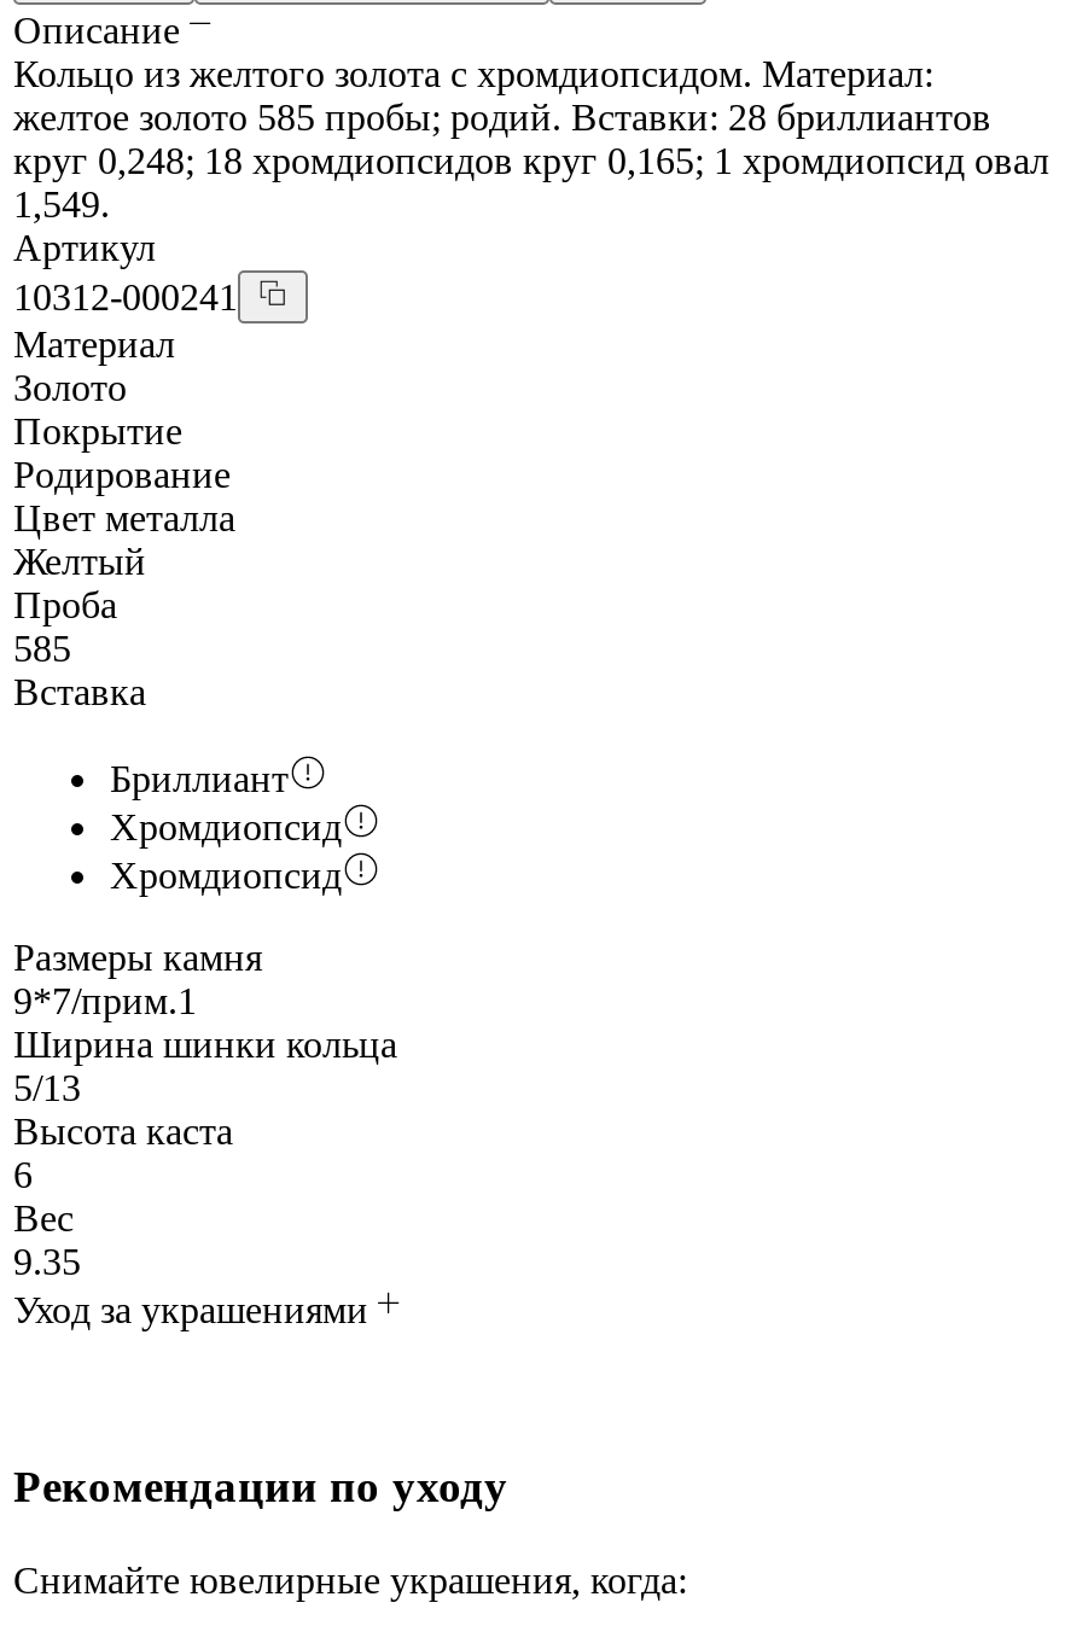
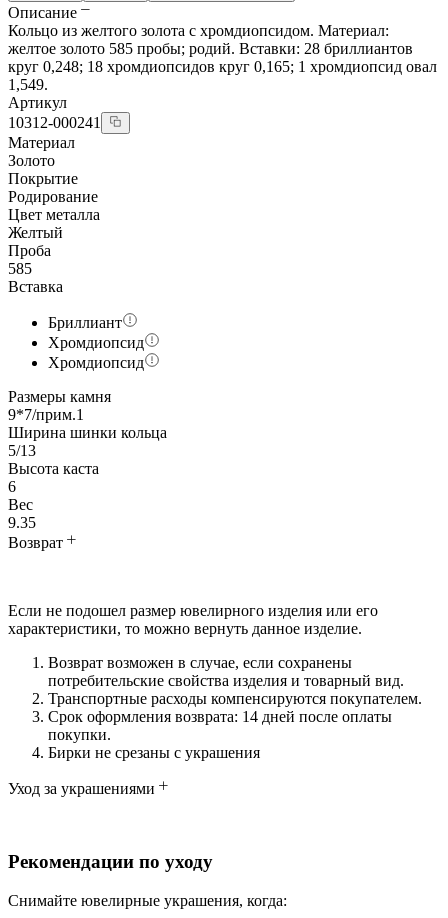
none -> [8,534,63,551] Возврат
none -> [8,602,422,761] Если не подошел размер ювелирного изделия или его | характеристики, то можно вернуть данное изделие. | Возврат возможен в случае, если сохранены | потребительские свойства изделия и товарный вид. | Транспортные расходы компенсируются покупателем. | Срок оформления возврата: 14 дней после оплаты | покупки. | Бирки не срезаны с украшения

